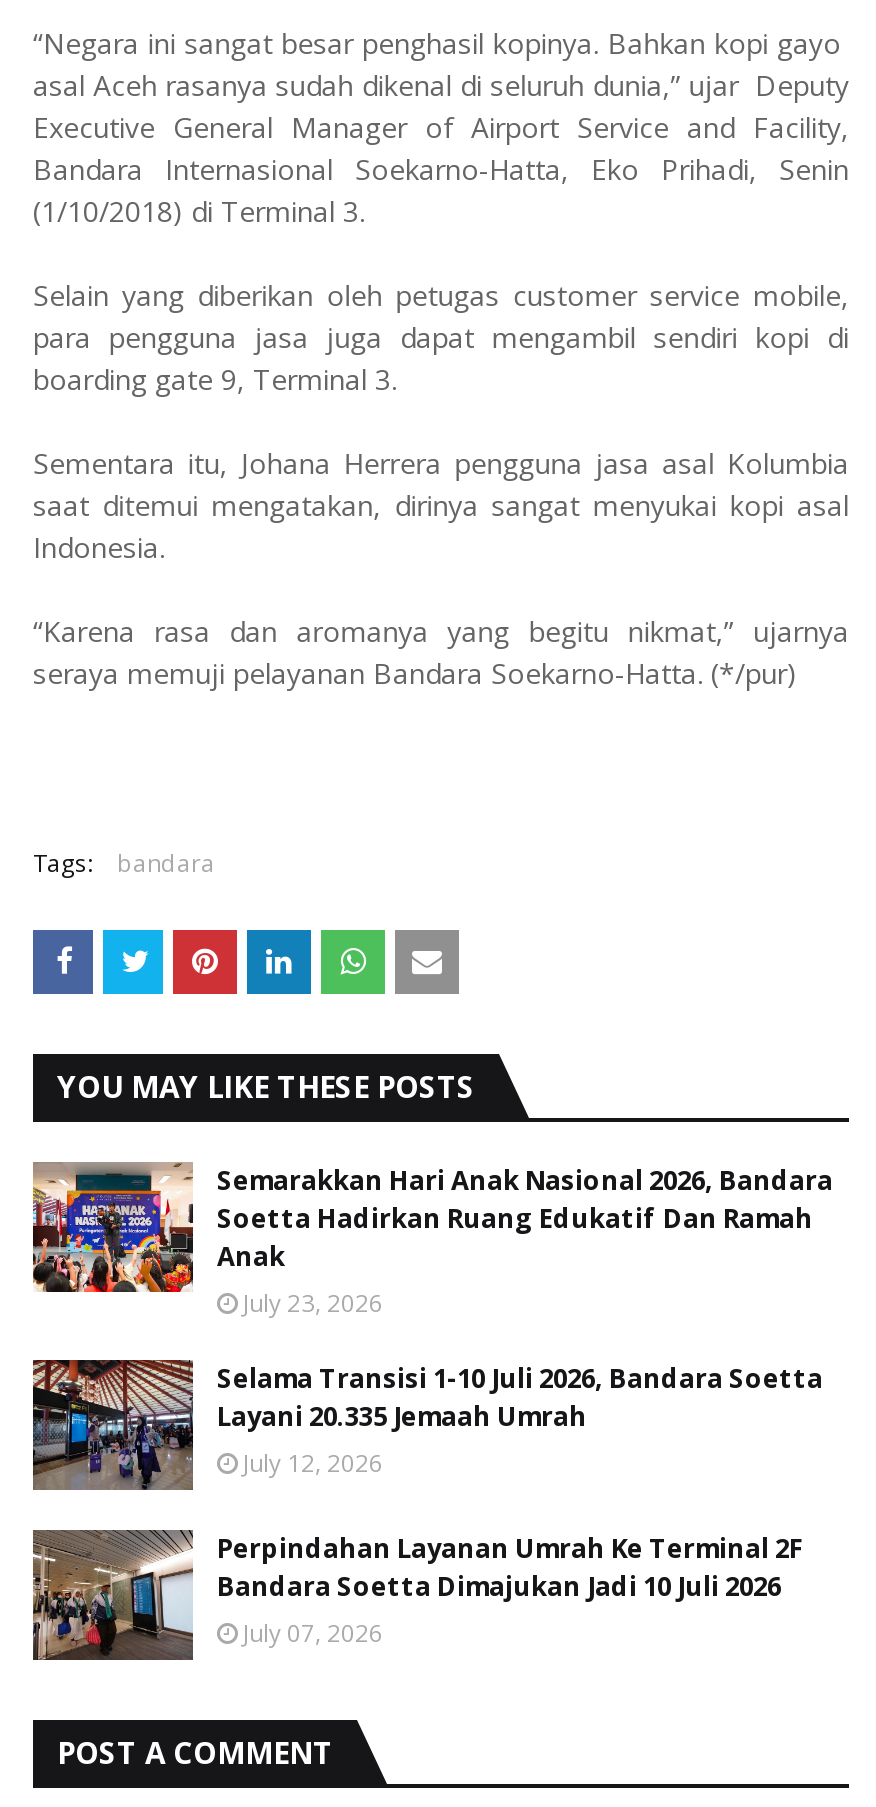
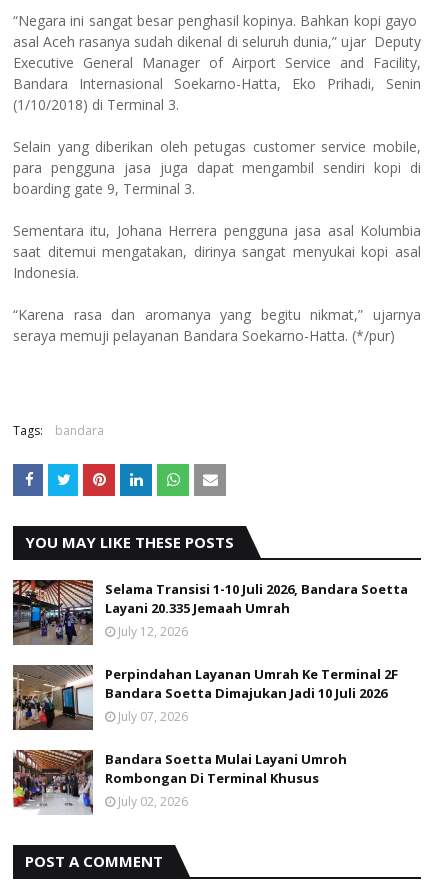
[31,1162,833,1320] [image] | Semarakkan Hari Anak Nasional 2026, Bandara | Soetta Hadirkan Ruang Edukatif Dan Ramah | Anak | July 23, 2026 -> none
moved [29,1356,823,1650] -> [11,578,408,725]: [image] | Selama Transisi 1-10 Juli 2026, Bandara Soetta | Layani 20.335 Jemaah Umrah | July 12, 2026 | Perpindahan Layanan Umrah Ke Terminal 2F | Bandara Soetta Dimajukan Jadi 10 Juli 2026 | July 07, 2026
none -> [12,750,347,815] [image] | Bandara Soetta Mulai Layani Umroh | Rombongan Di Terminal Khusus | July 02, 2026

